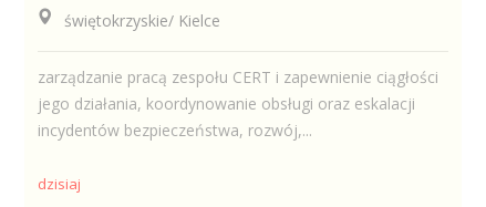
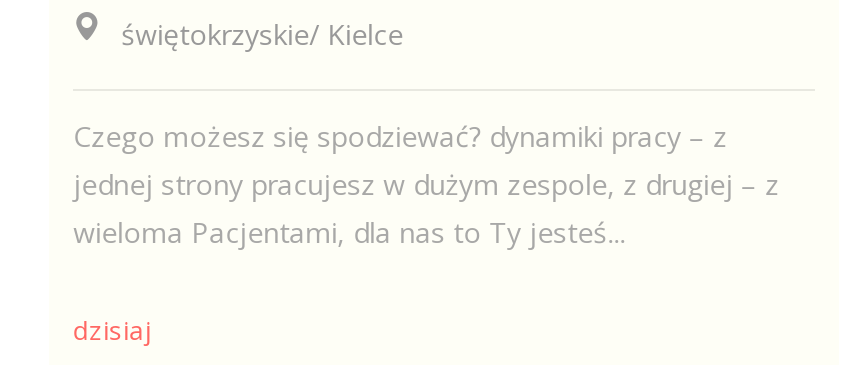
[38,66,439,141] zarządzanie pracą zespołu CERT i zapewnienie ciągłości | jego działania, koordynowanie obsługi oraz eskalacji | incydentów bezpieczeństwa, rozwój,... -> [73,117,779,251] Czego możesz się spodziewać? dynamiki pracy – z | jednej strony pracujesz w dużym zespole, z drugiej – z | wieloma Pacjentami, dla nas to Ty jesteś...

